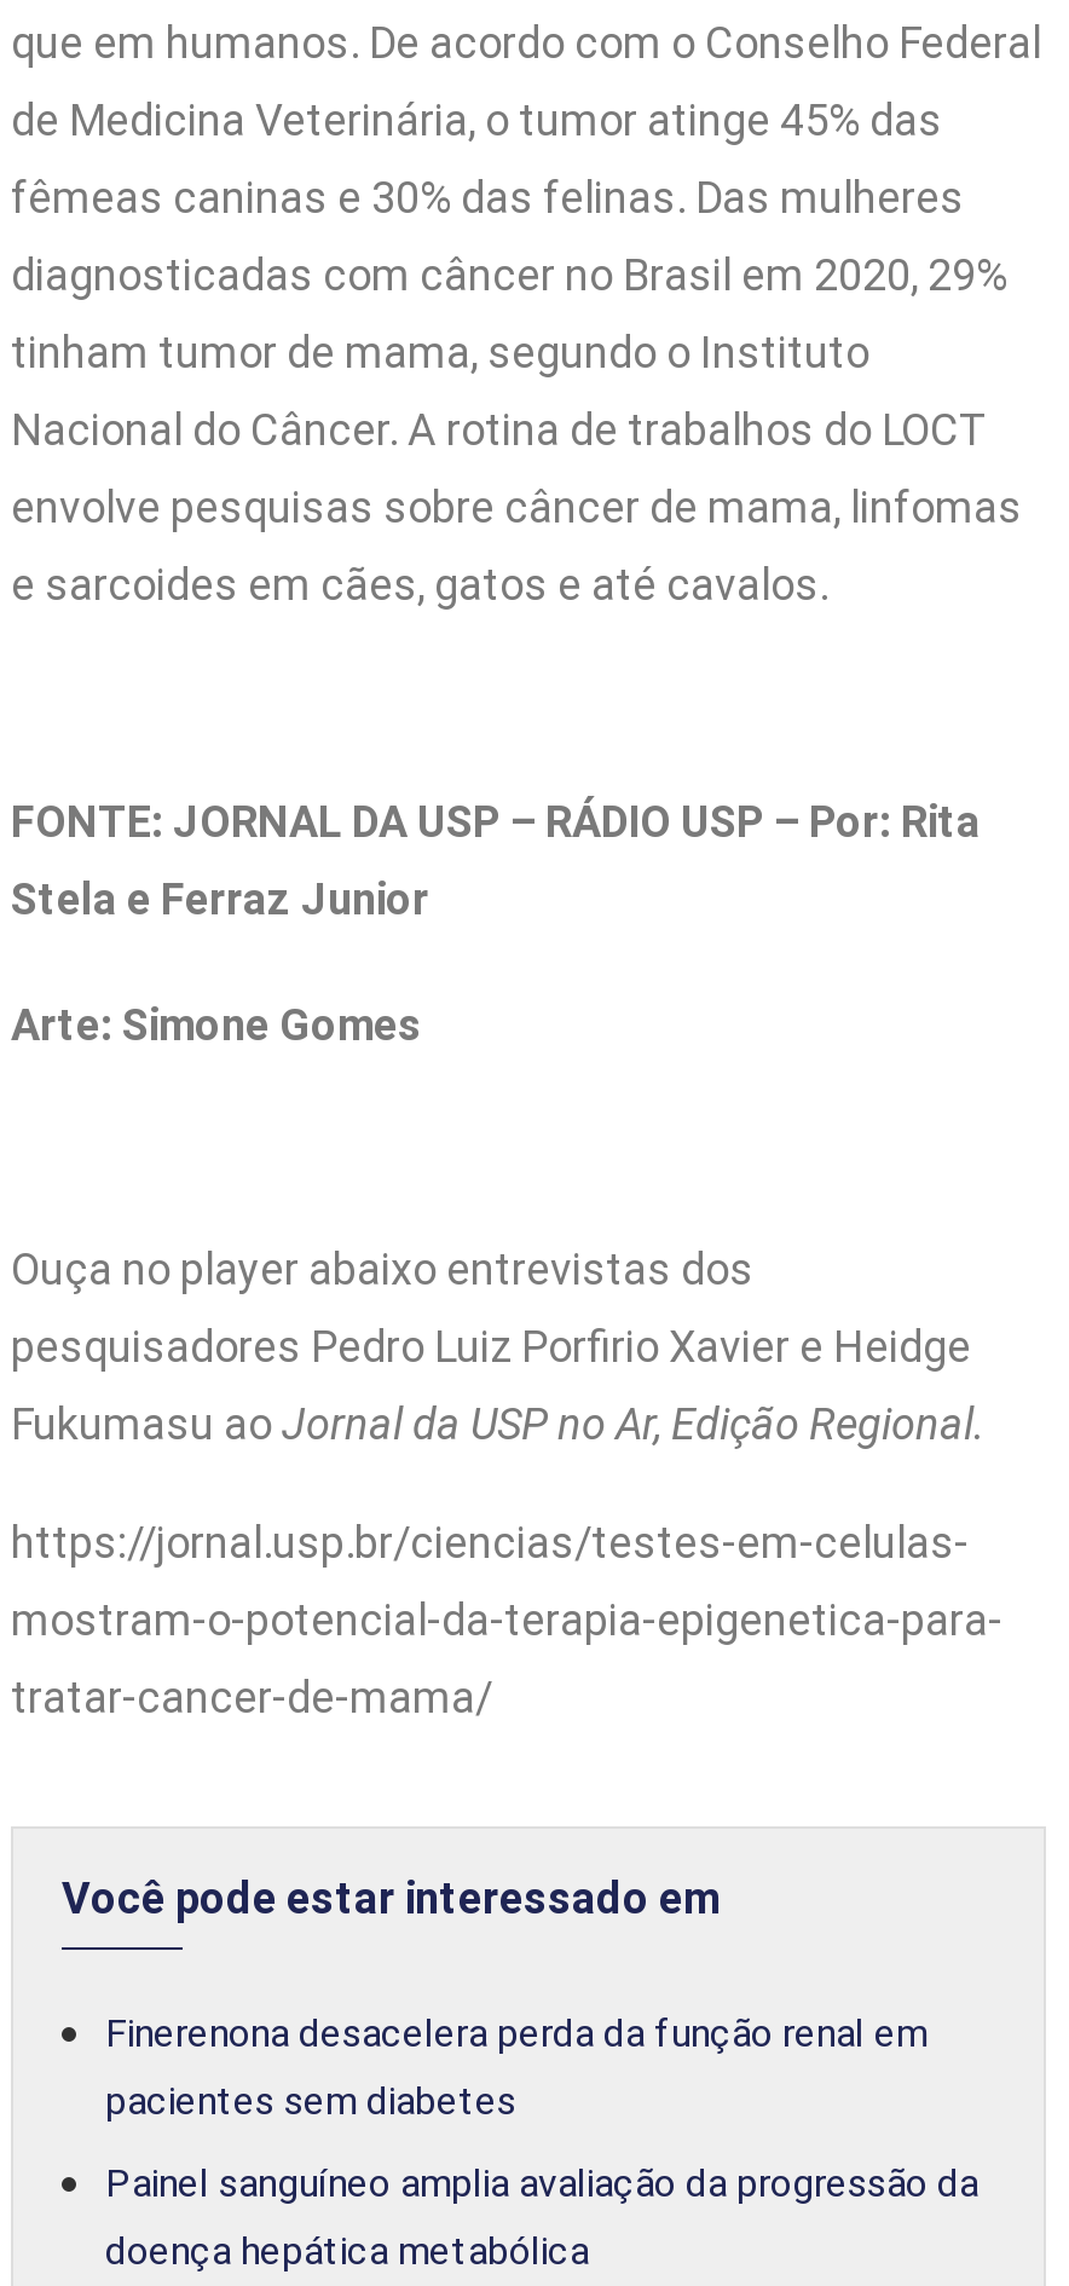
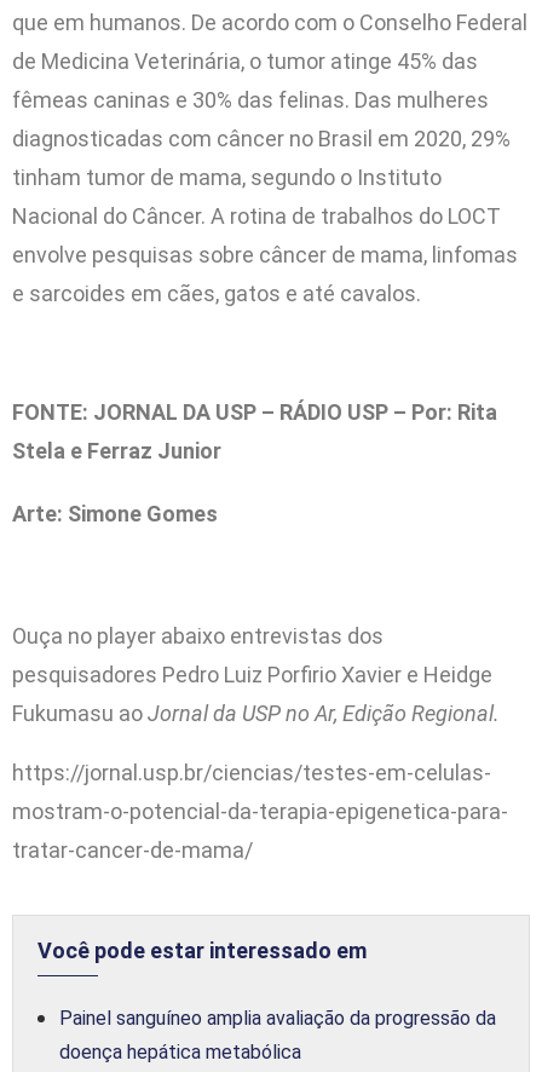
[105,2010,928,2124] Finerenona desacelera perda da função renal em | pacientes sem diabetes -> none

